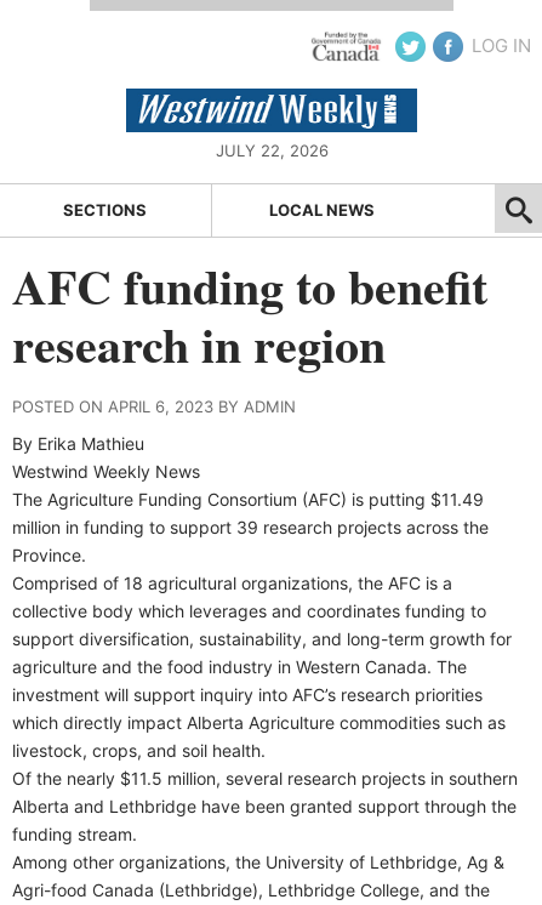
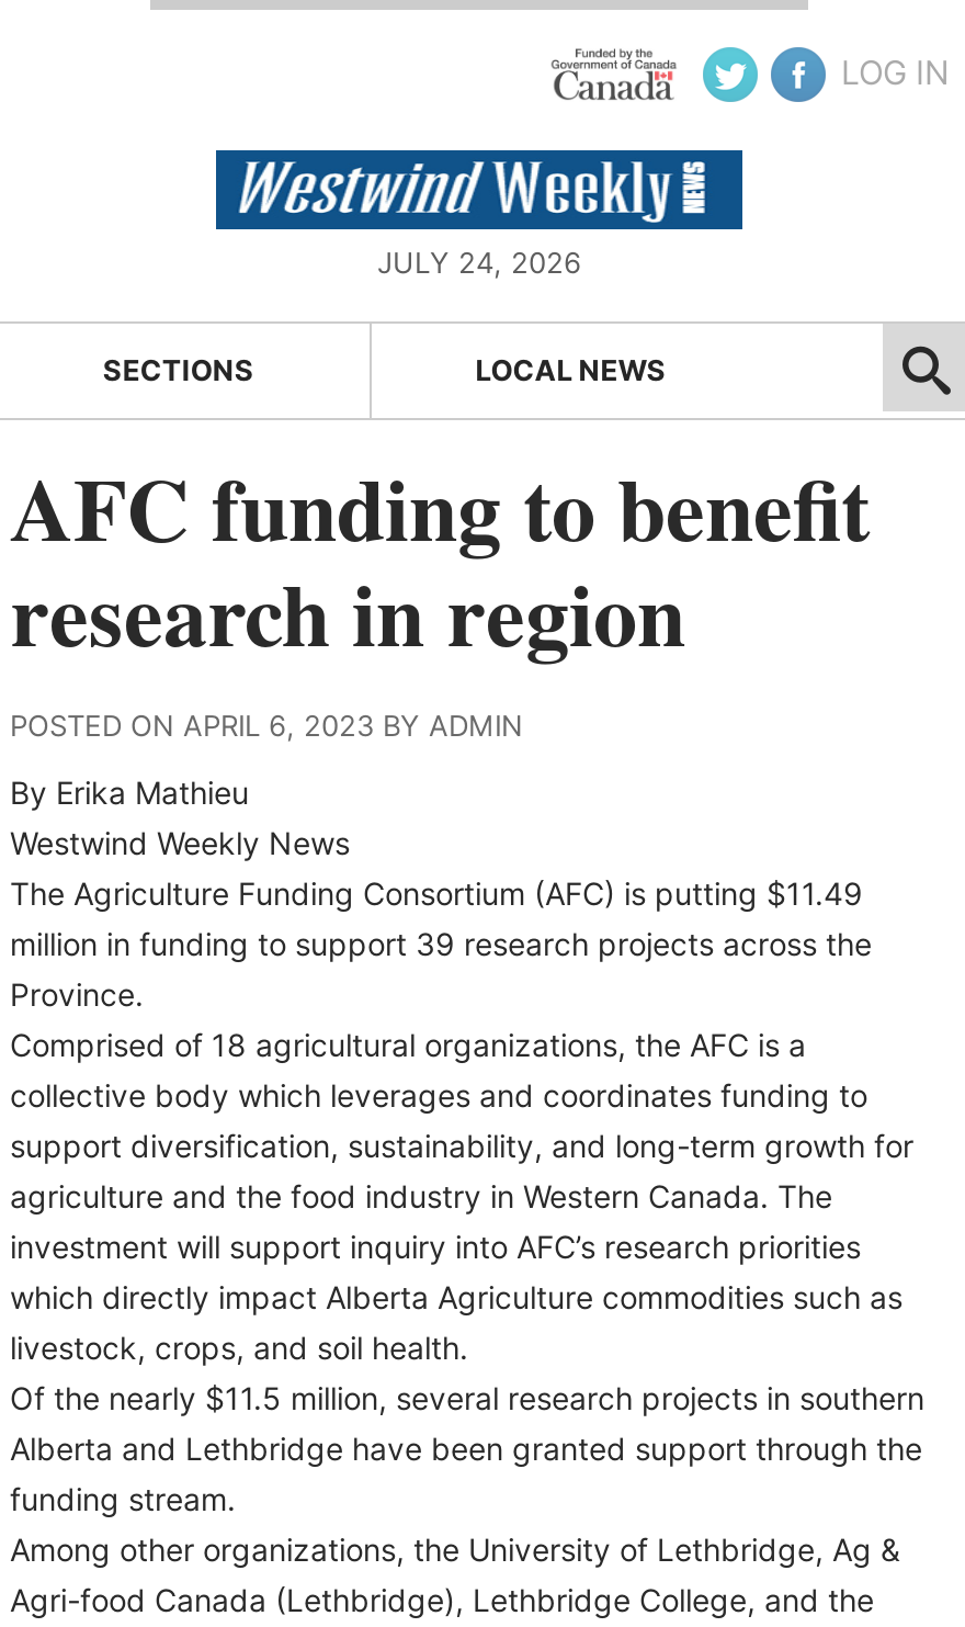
[215,141,328,160] JULY 22, 2026 -> [377,245,581,280] JULY 24, 2026

